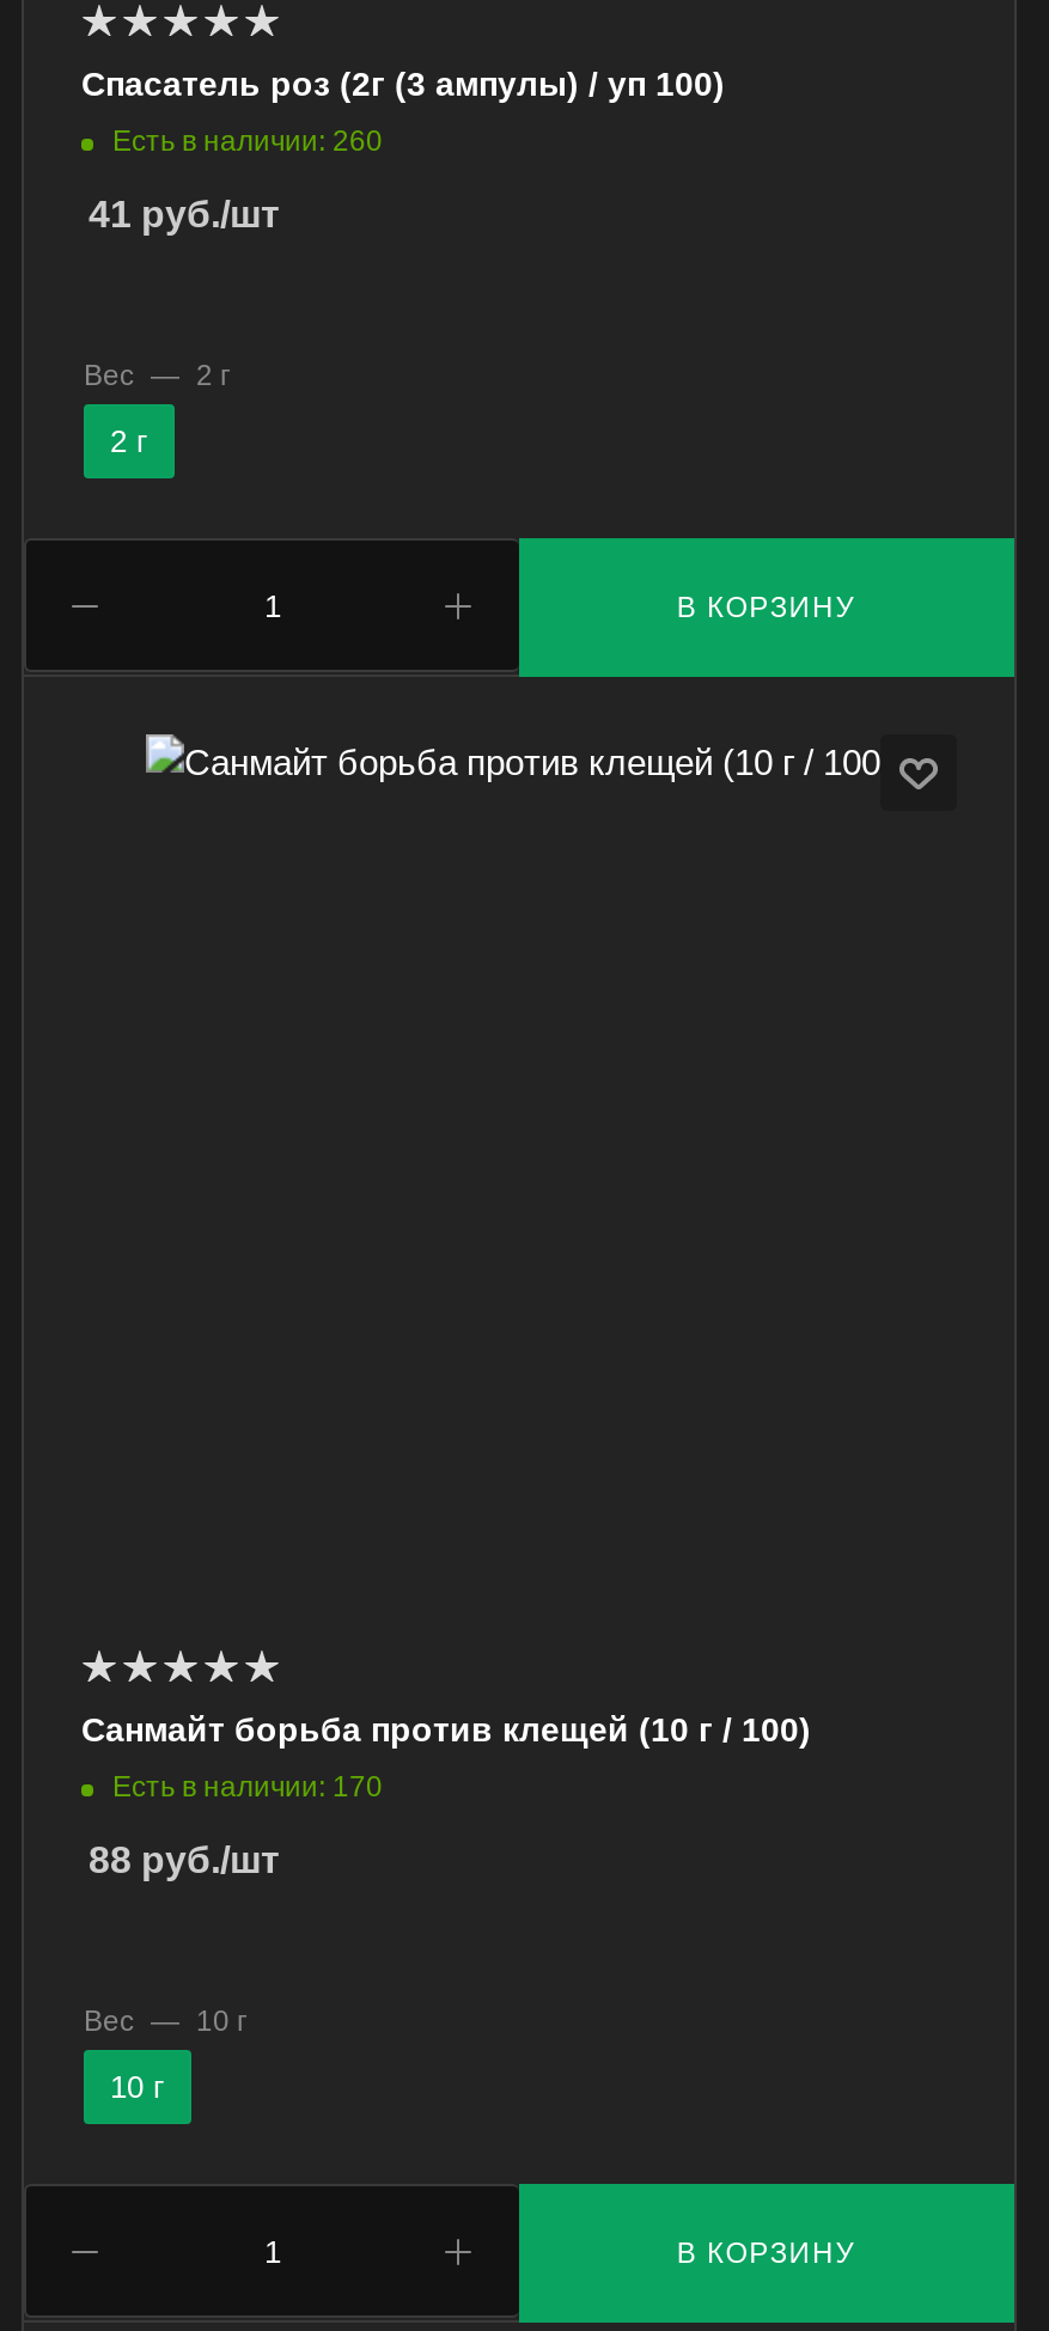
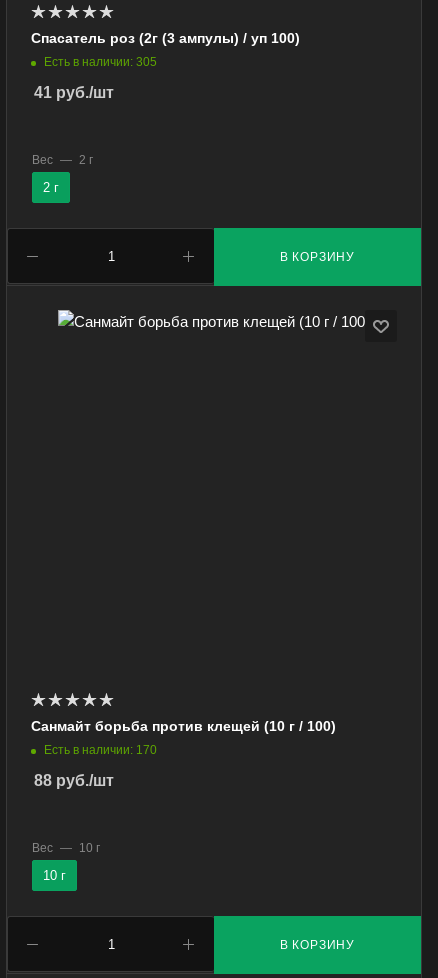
[112,124,383,158] Есть в наличии: 260 -> [44,55,157,69] Есть в наличии: 305

